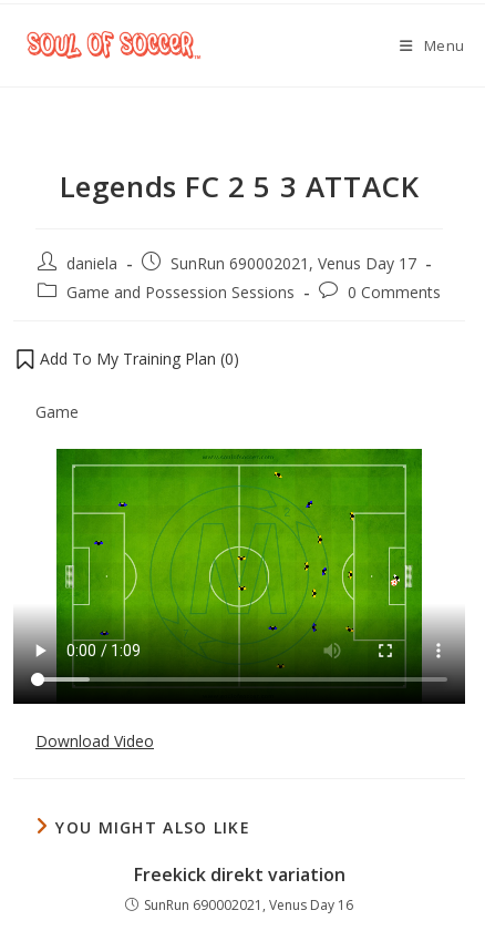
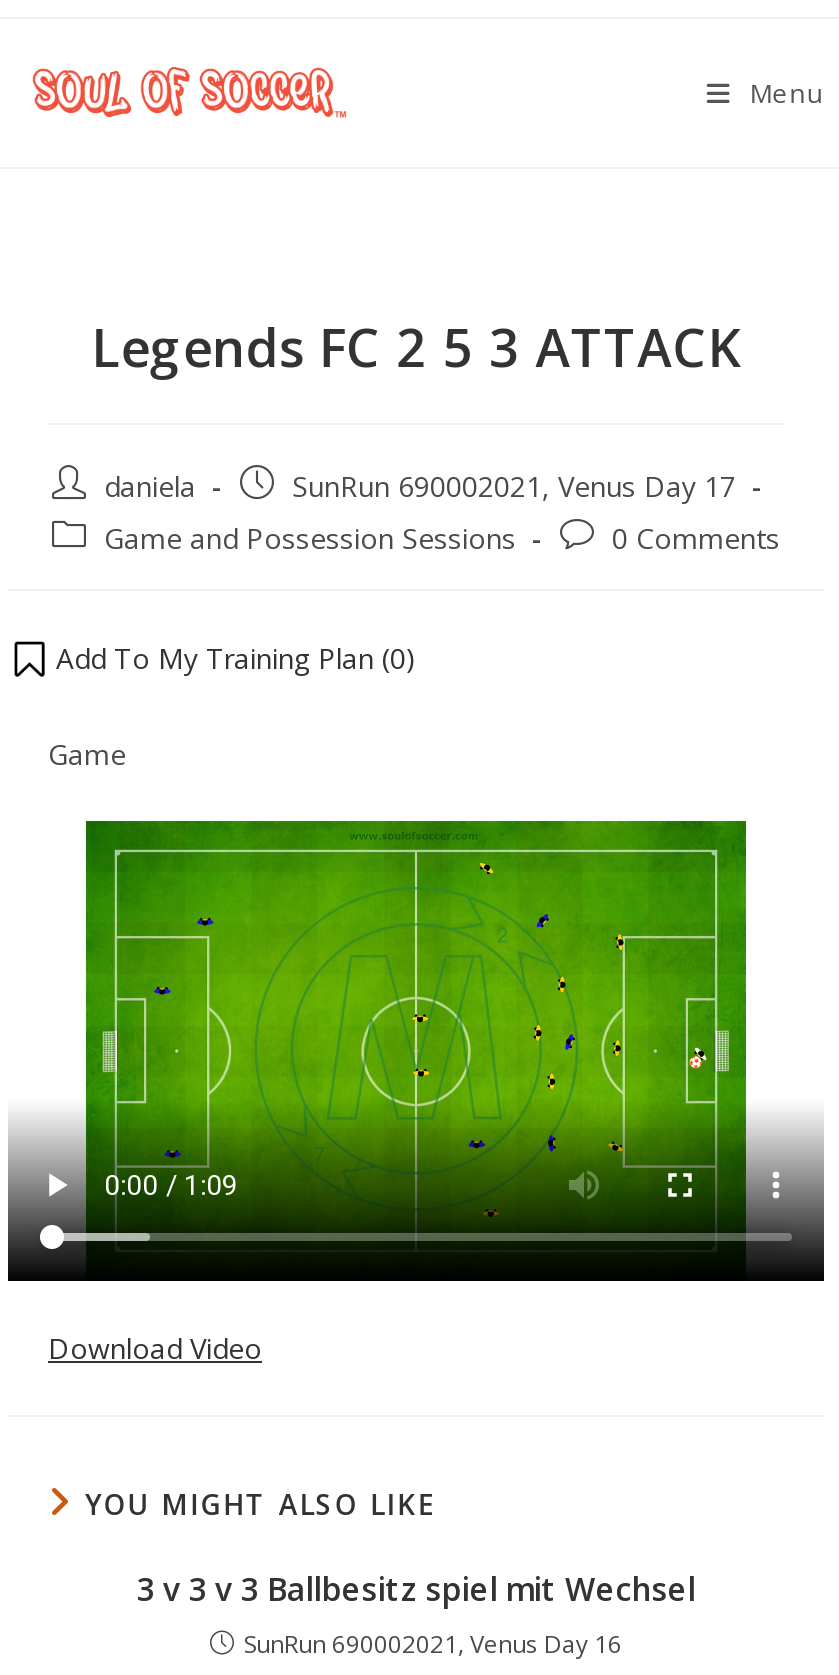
[133,862,345,886] Freekick direkt variation -> [137,1566,695,1610] 3 v 3 v 3 Ballbesitz spiel mit Wechsel

